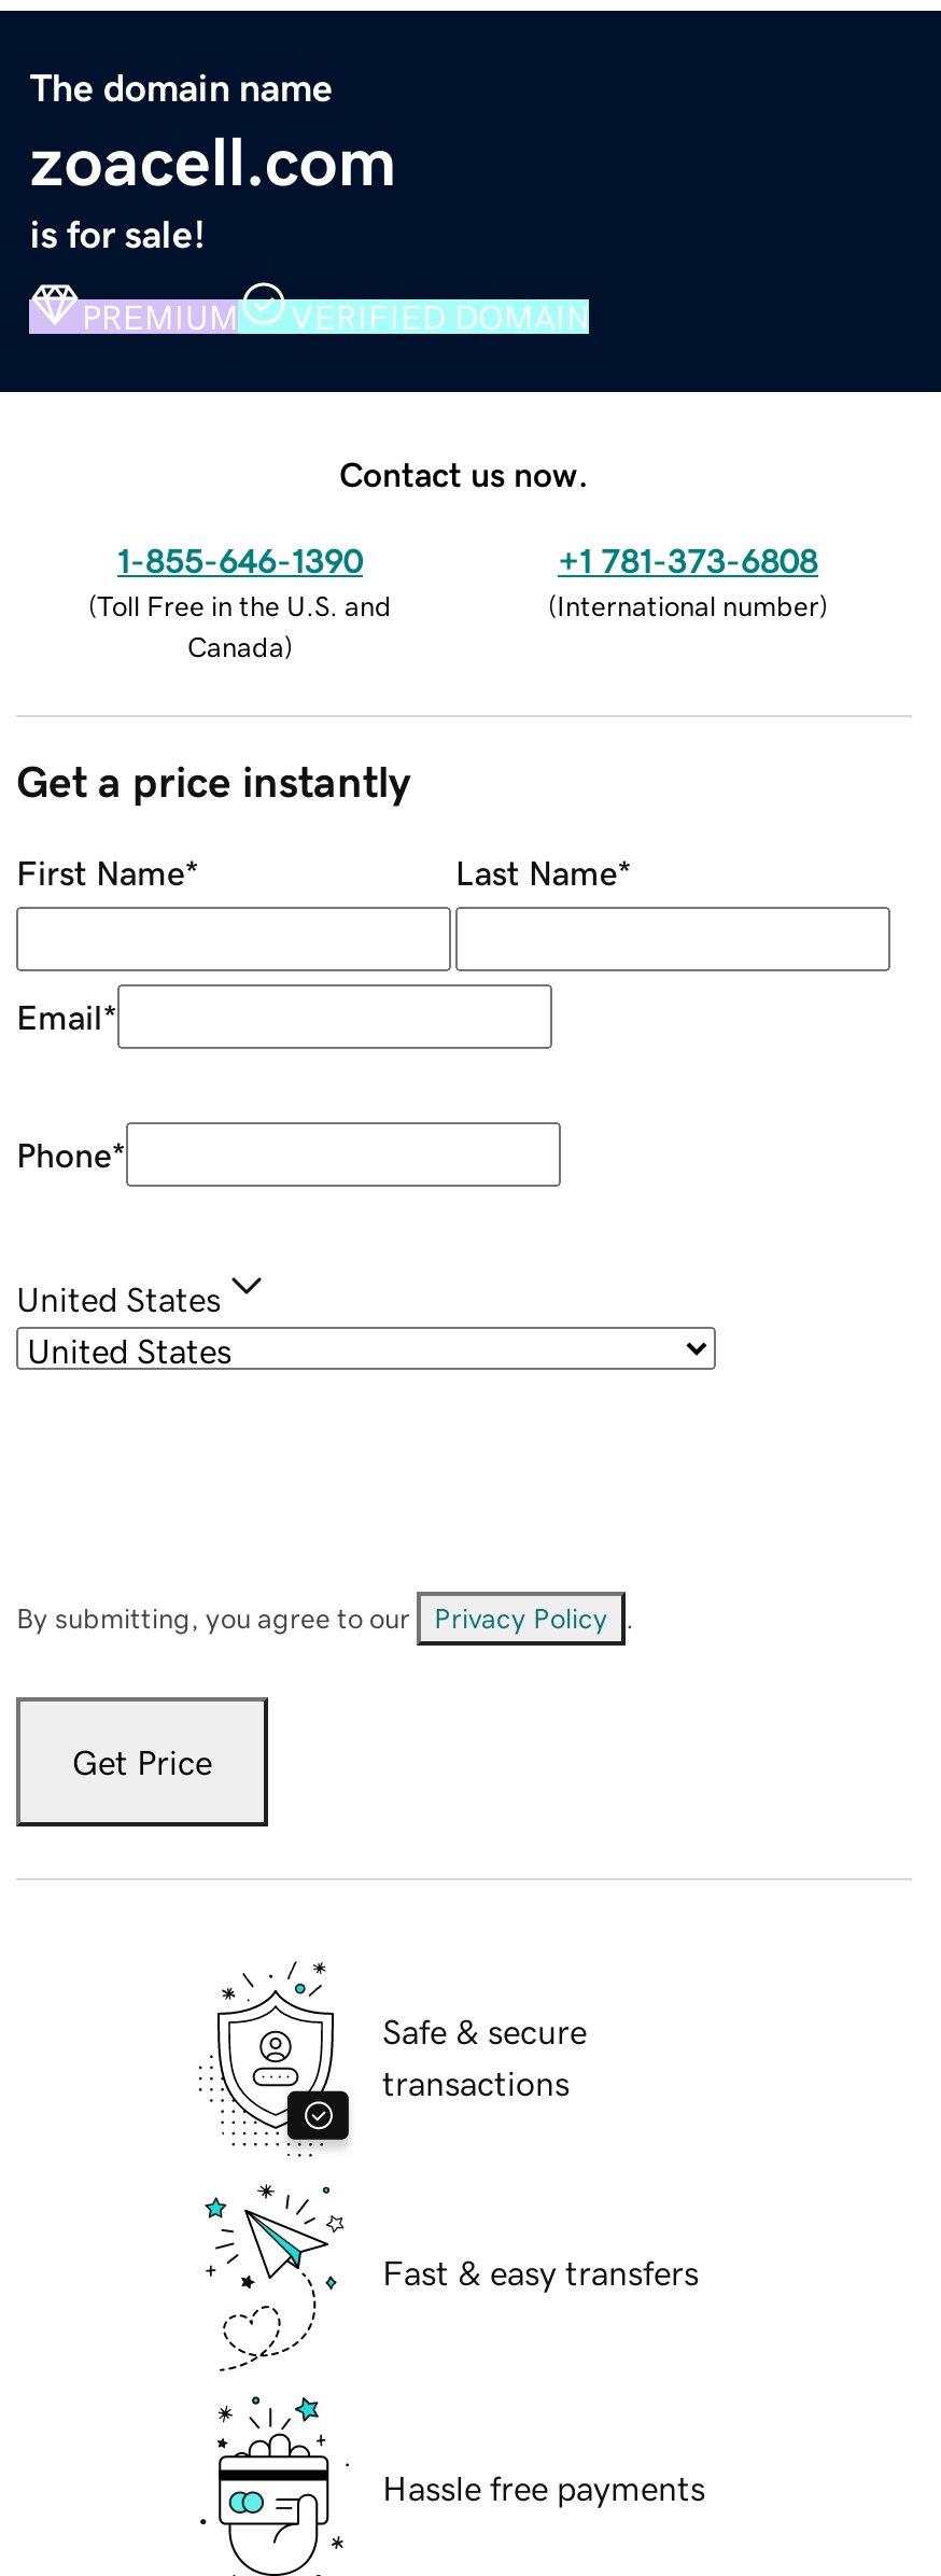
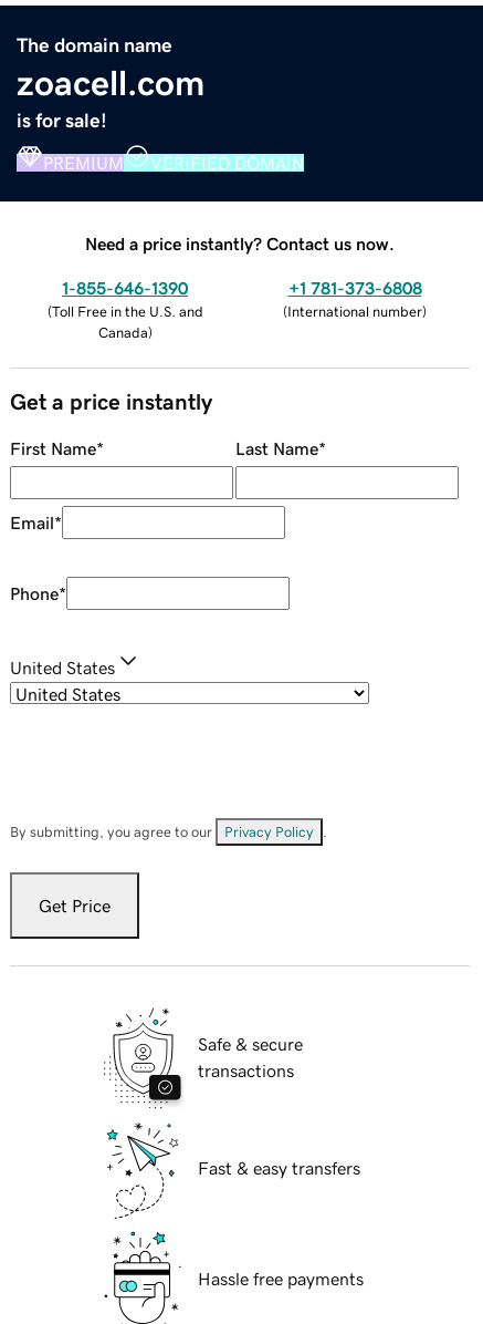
[339,456,589,490] Contact us now. -> [85,234,395,252] Need a price instantly? Contact us now.

